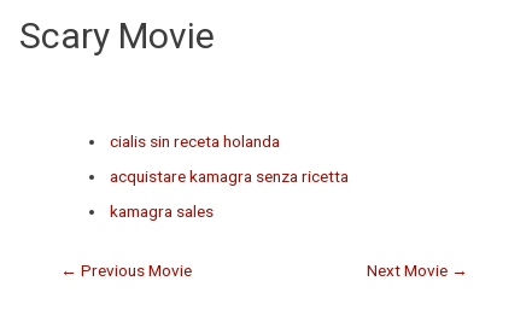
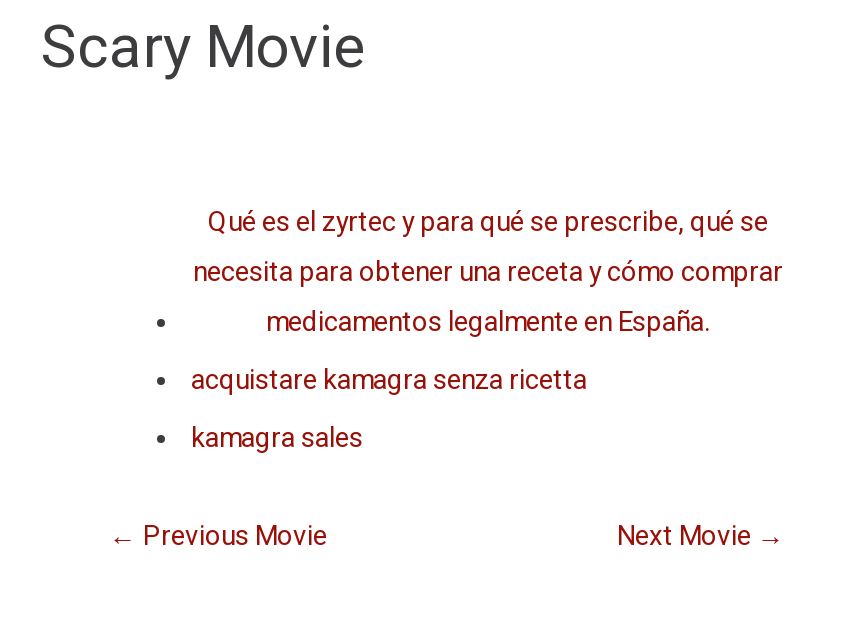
[110,131,280,151] cialis sin receta holanda -> [193,205,783,337] Qué es el zyrtec y para qué se prescribe, qué se | necesita para obtener una receta y cómo comprar | medicamentos legalmente en España.

